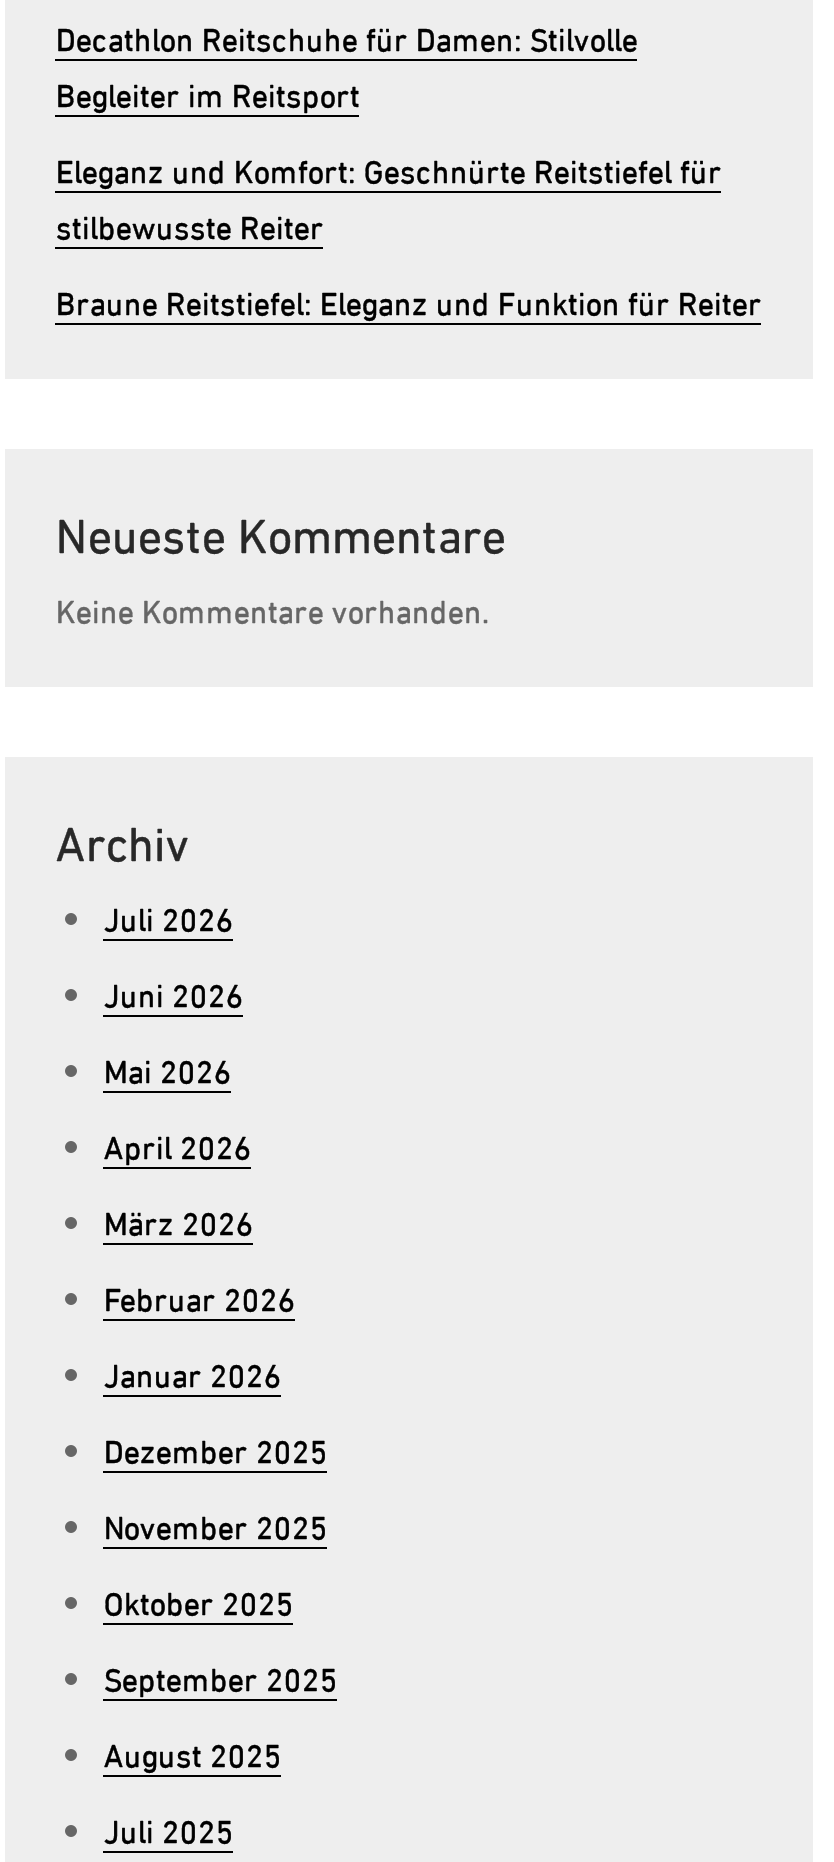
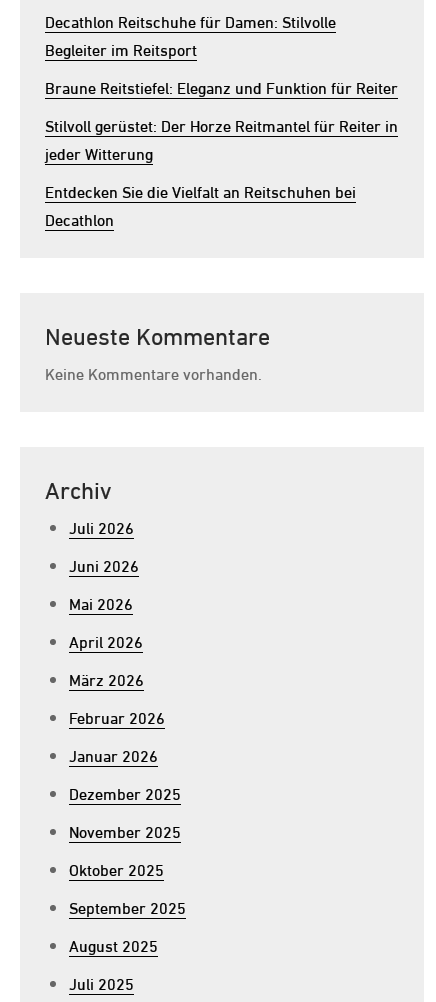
[56,145,722,247] Eleganz und Komfort: Geschnürte Reitstiefel für | stilbewusste Reiter -> none
moved [56,277,762,323] -> [45,75,398,98]: Braune Reitstiefel: Eleganz und Funktion für Reiter
none -> [45,113,398,230] Stilvoll gerüstet: Der Horze Reitmantel für Reiter in | jeder Witterung | Entdecken Sie die Vielfalt an Reitschuhen bei | Decathlon

